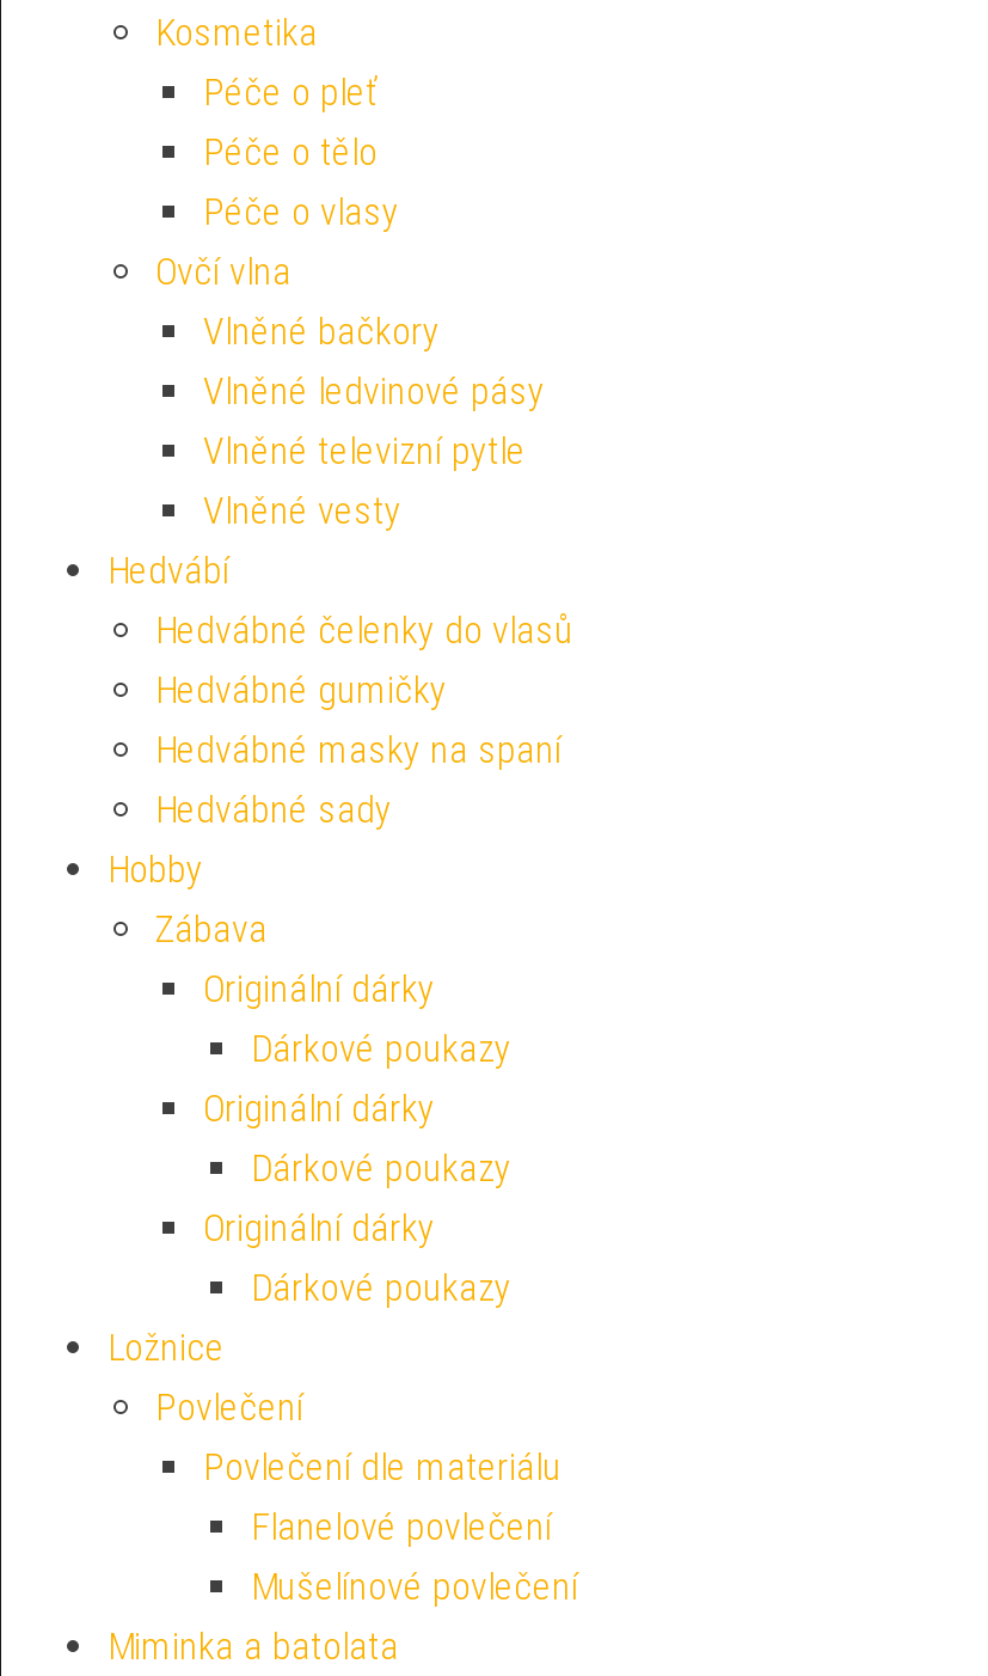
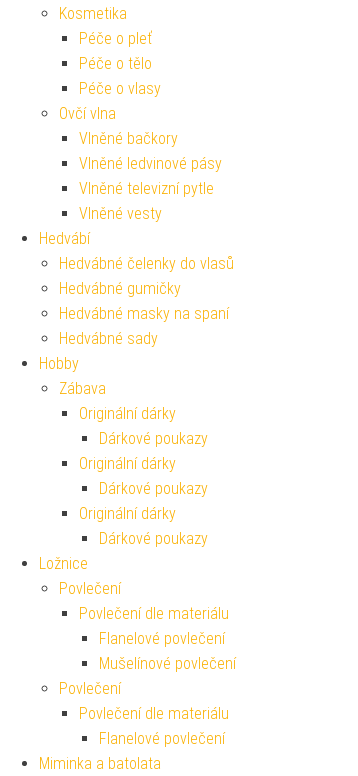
none -> [59,679,229,748] Povlečení | Povlečení dle materiálu | Flanelové povlečení

